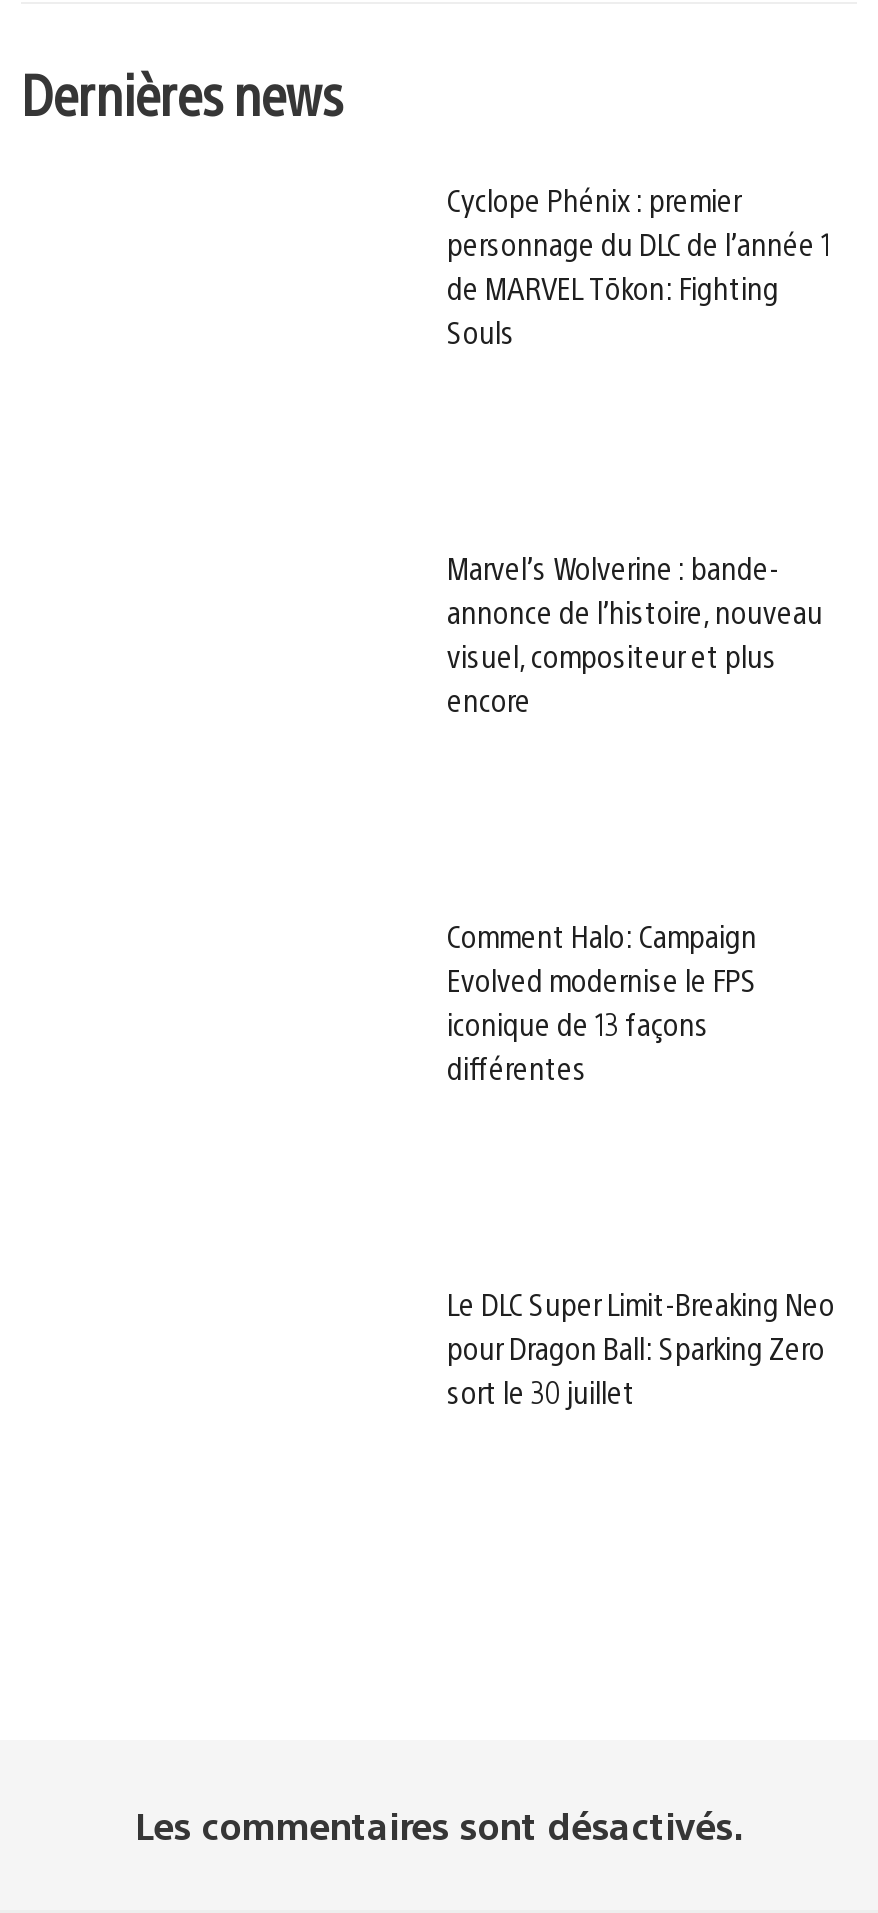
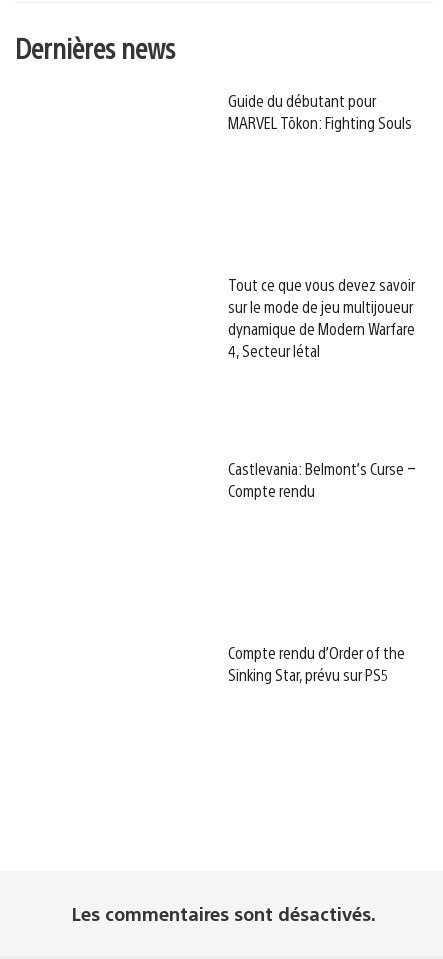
[447,179,831,353] Cyclope Phénix : premier | personnage du DLC de l’année 1 | de MARVEL Tōkon: Fighting | Souls -> [228,90,412,133] Guide du débutant pour | MARVEL Tōkon: Fighting Souls
[447,547,823,721] Marvel’s Wolverine : bande- | annonce de l’histoire, nouveau | visuel, compositeur et plus | encore -> [228,274,415,361] Tout ce que vous devez savoir | sur le mode de jeu multijoueur | dynamique de Modern Warfare | 4, Secteur létal
[447,915,757,1089] Comment Halo: Campaign | Evolved modernise le FPS | iconique de 13 façons | différentes -> [228,458,416,501] Castlevania: Belmont’s Curse – | Compte rendu
[447,1283,835,1413] Le DLC Super Limit-Breaking Neo | pour Dragon Ball: Sparking Zero | sort le 30 juillet -> [228,642,405,685] Compte rendu d’Order of the | Sinking Star, prévu sur PS5

